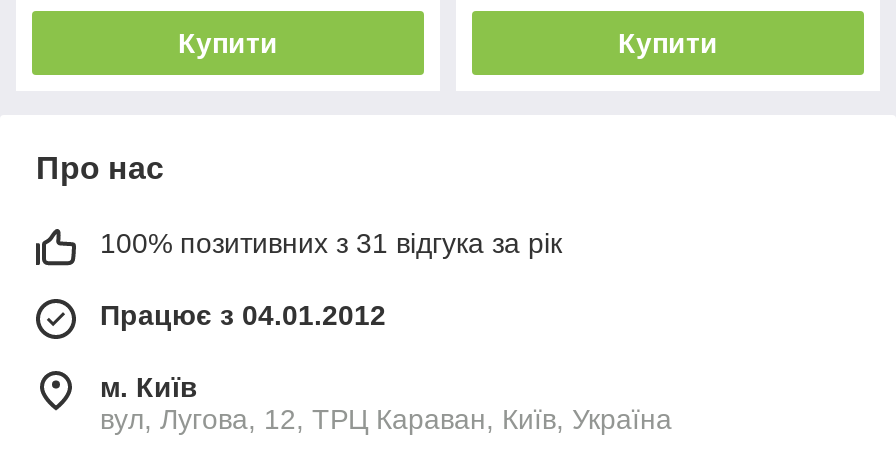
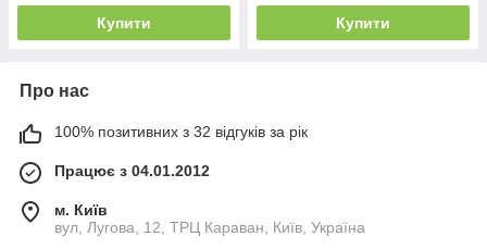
[100,228,562,260] 100% позитивних з 31 відгука за рік -> [54,123,308,141] 100% позитивних з 32 відгуків за рік

